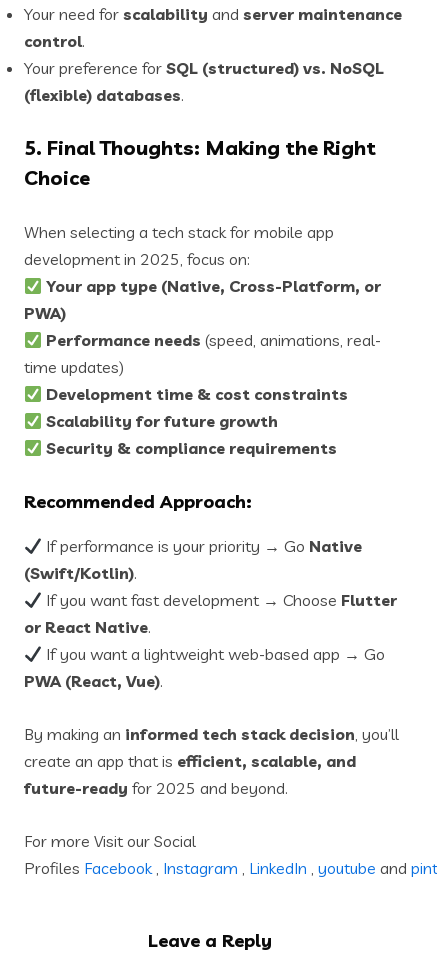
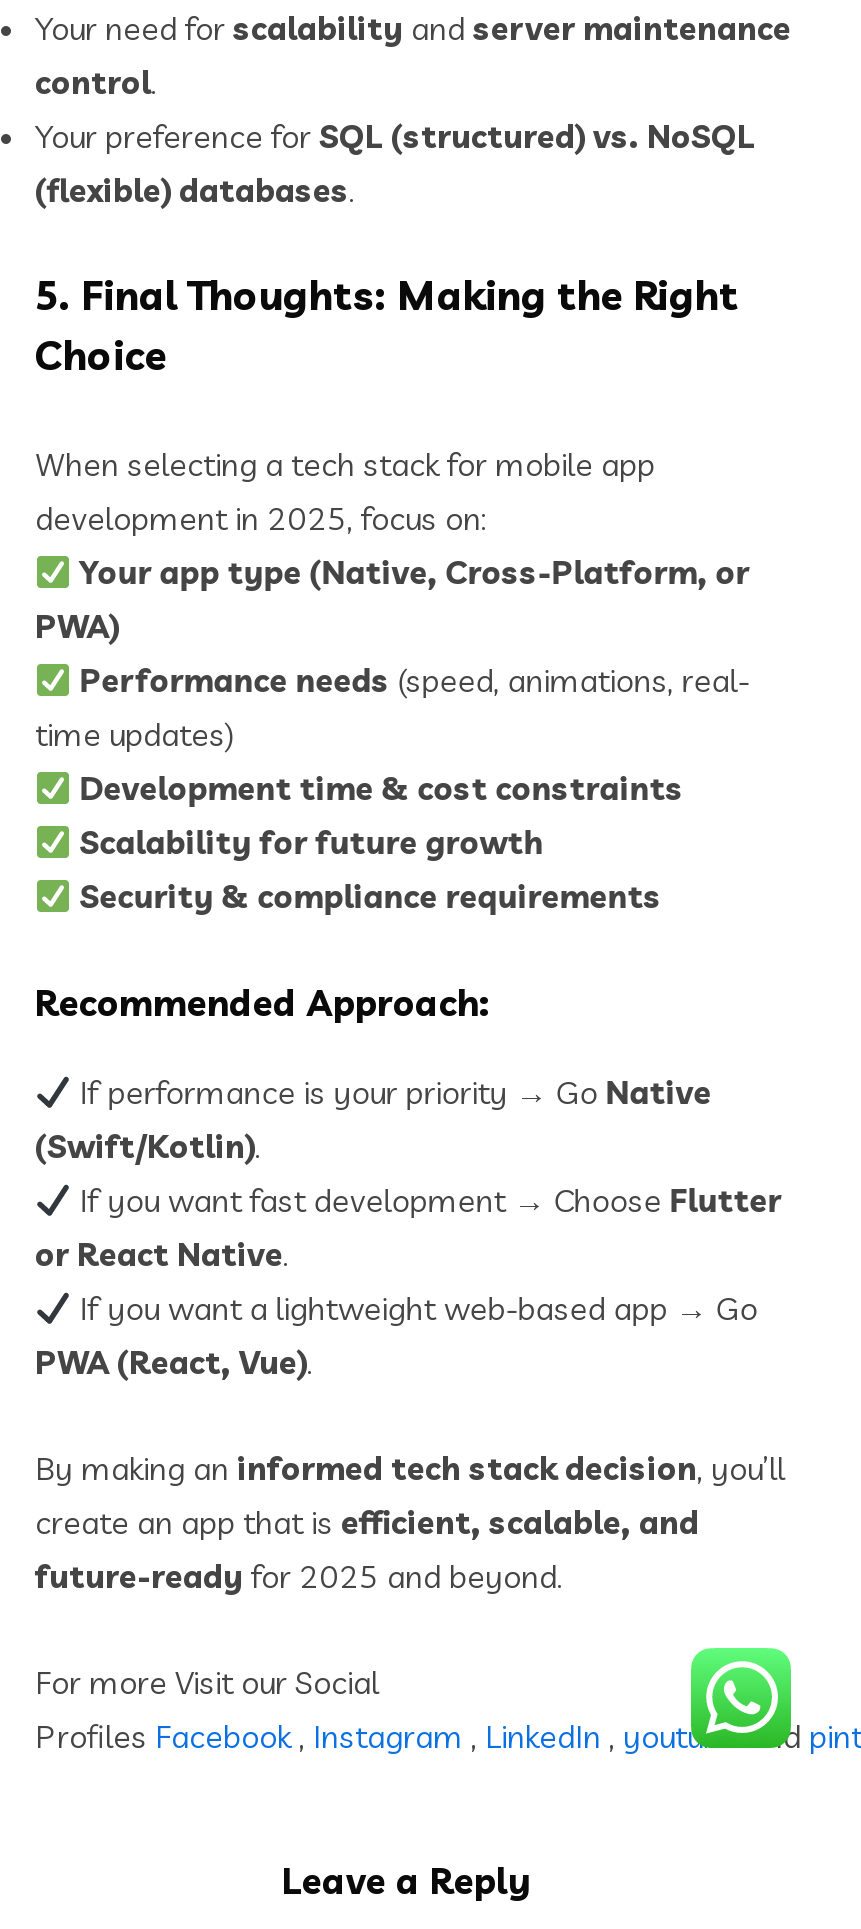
none -> [689,1646,793,1712] [image]

